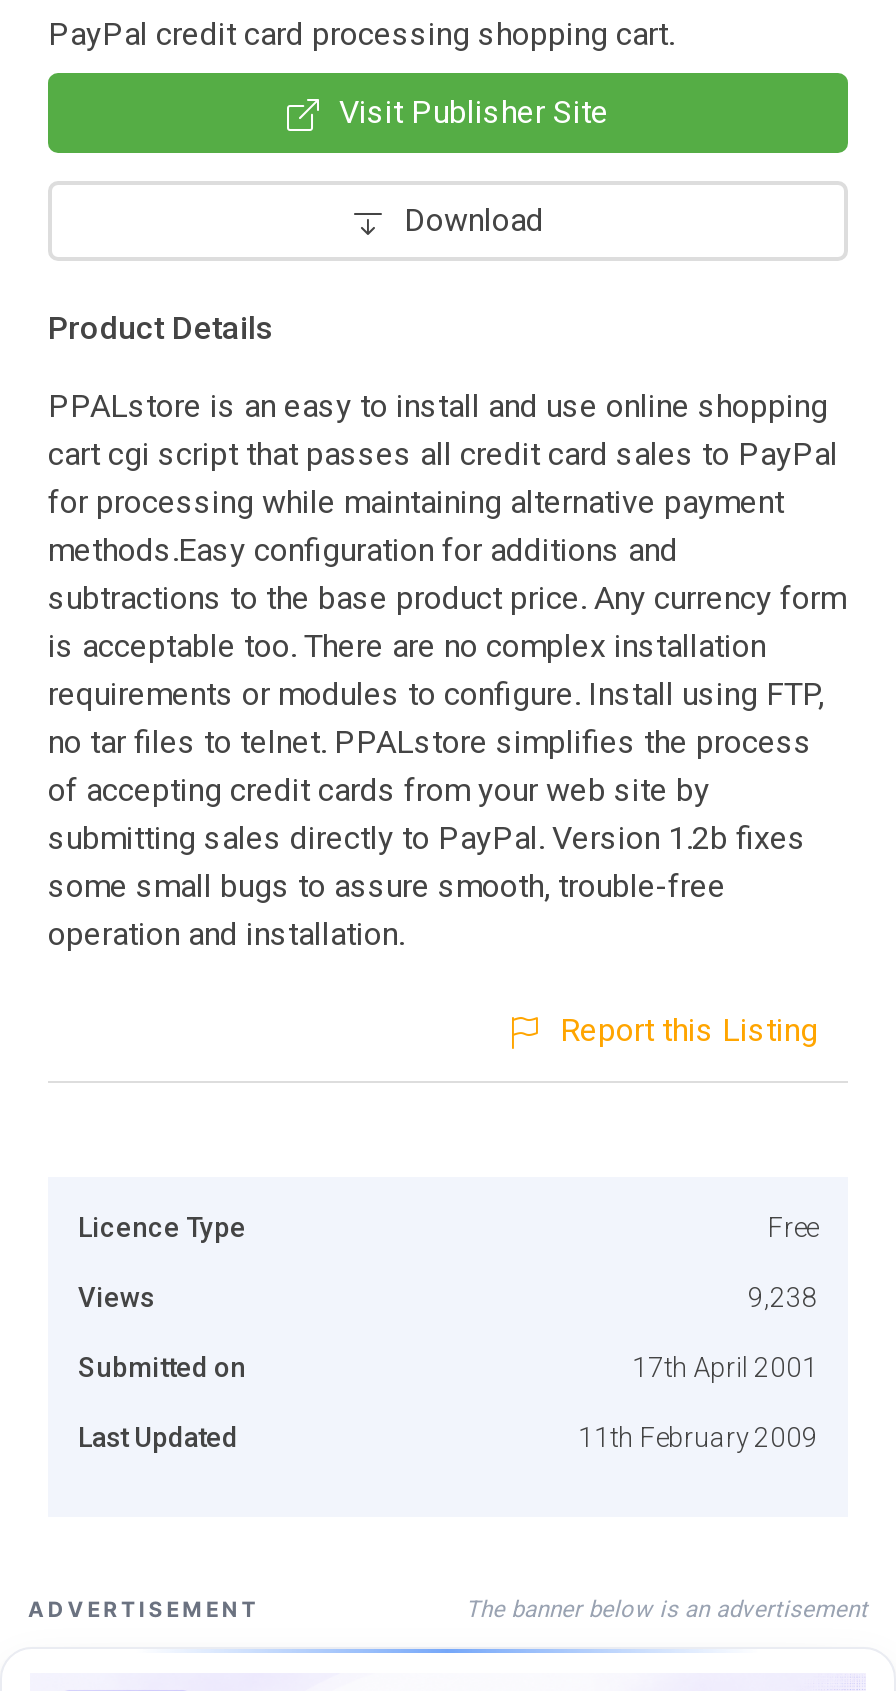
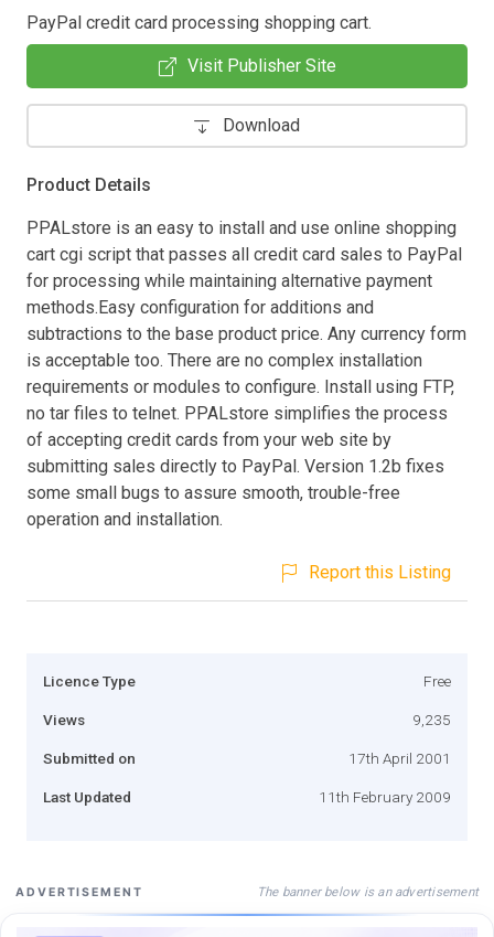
[748,1281,818,1313] 9,238 -> [412,711,451,728] 9,235

